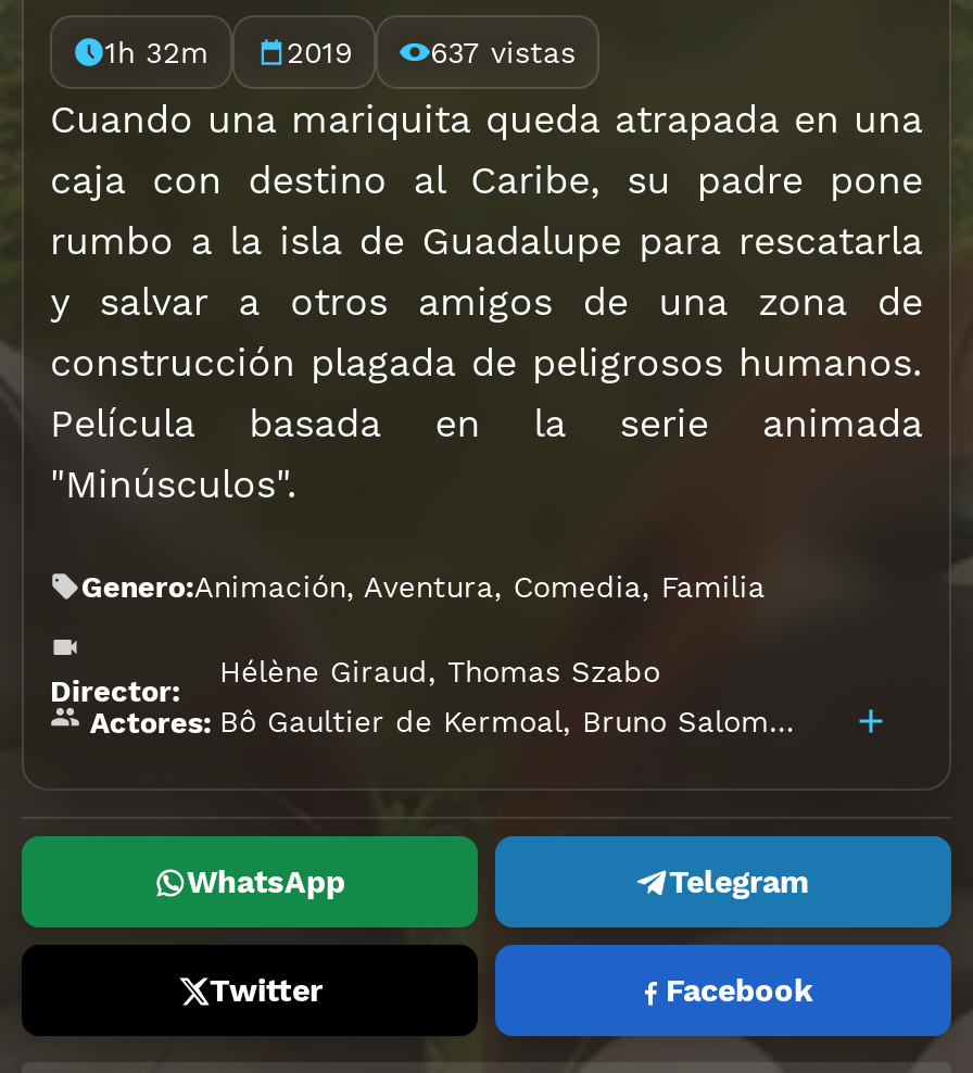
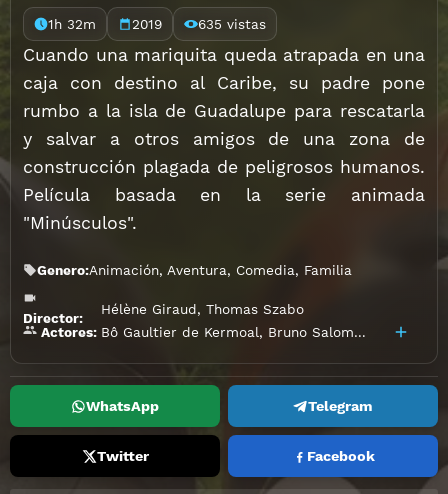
[430,35,576,70] 637 vistas -> [198,16,266,32] 635 vistas

